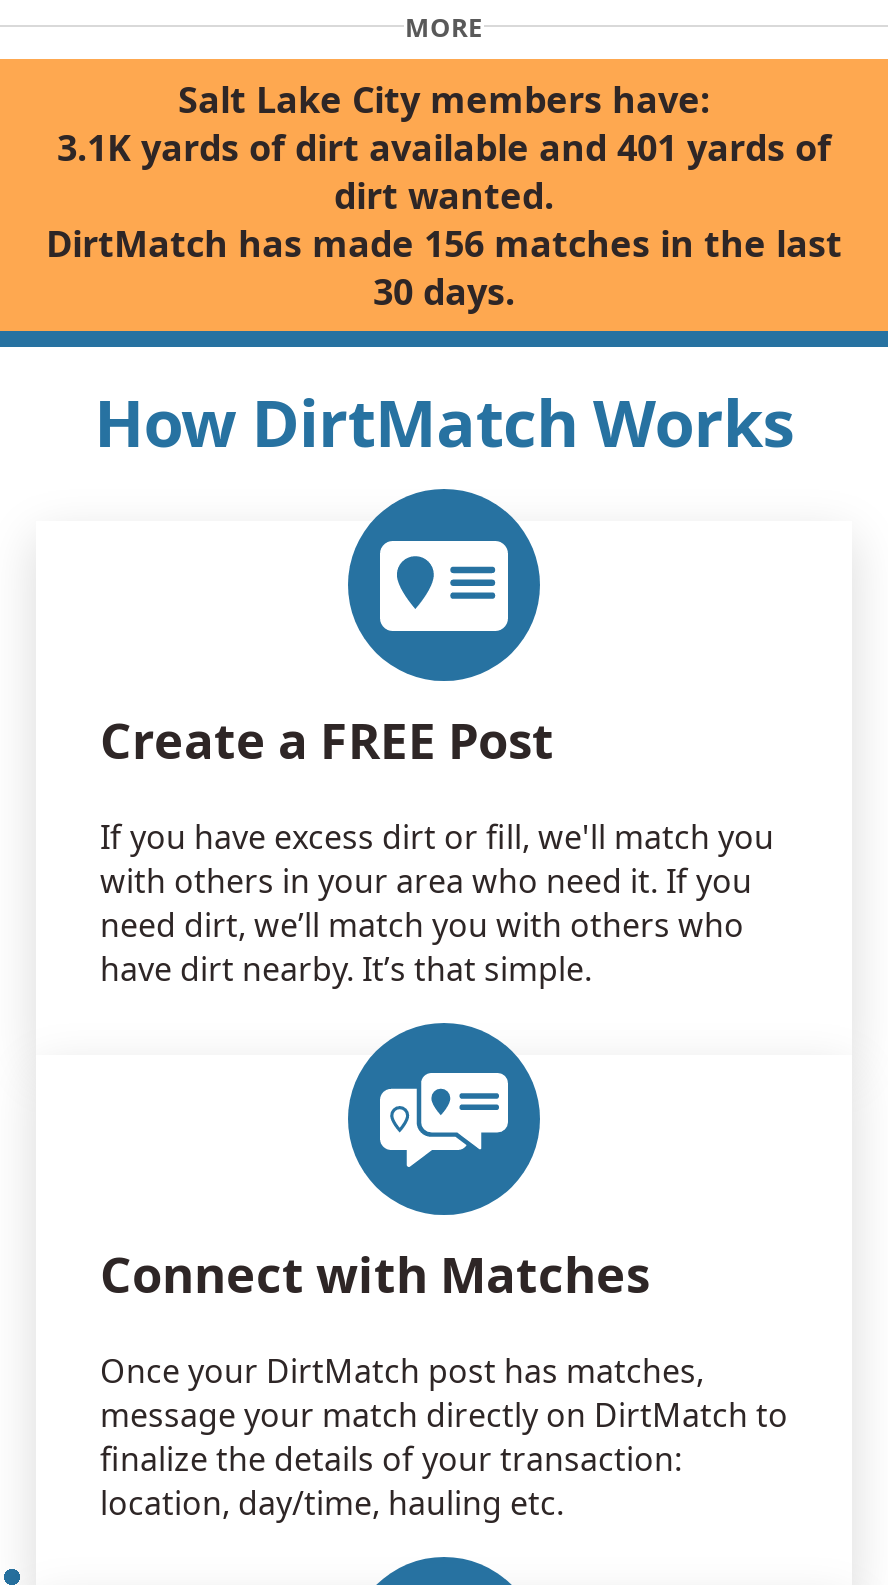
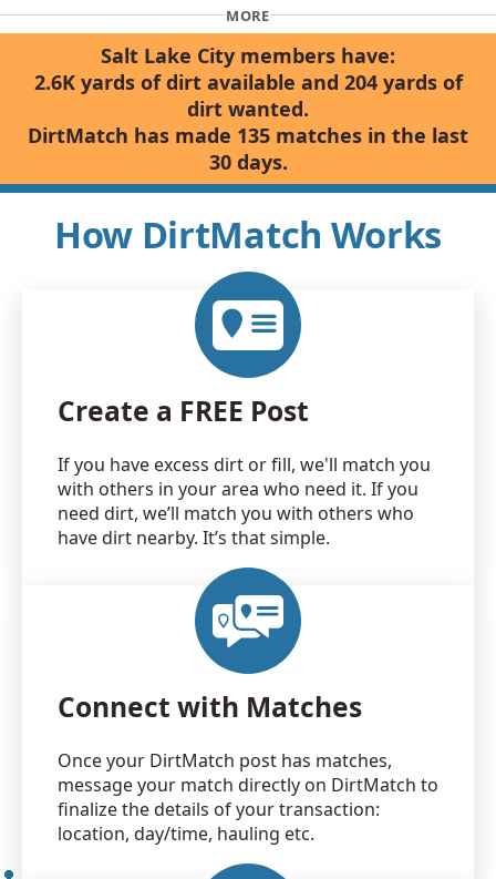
[57,123,831,171] 3.1K yards of dirt available and 401 yards of -> [34,69,462,96] 2.6K yards of dirt available and 204 yards of
[46,219,842,267] DirtMatch has made 156 matches in the last -> [28,122,468,149] DirtMatch has made 135 matches in the last

